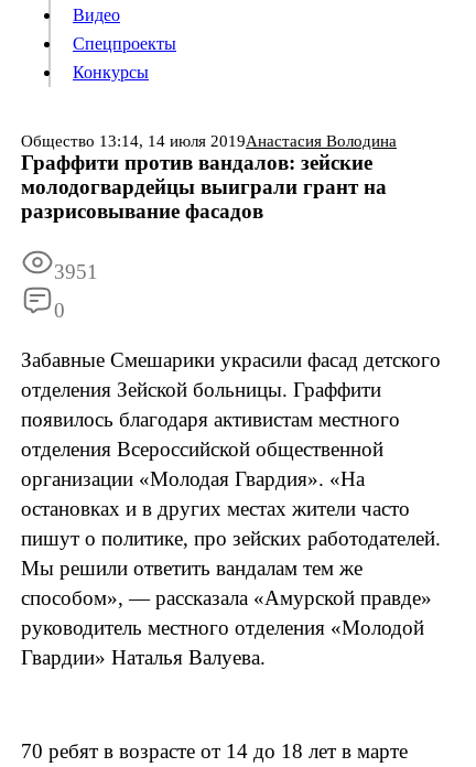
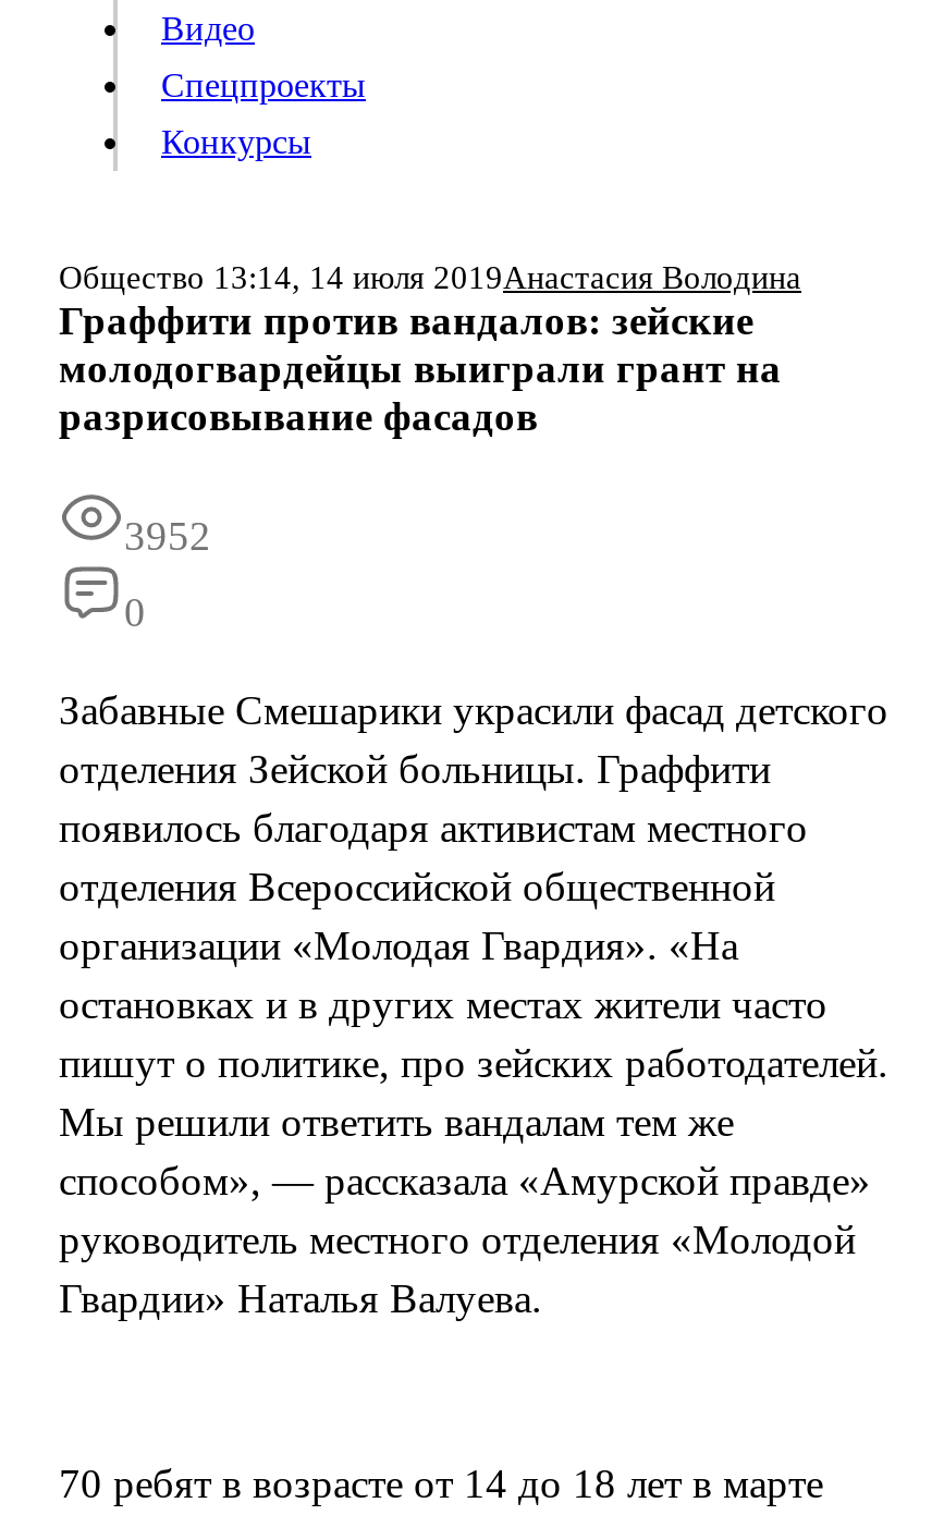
[54,260,98,284] 3951 -> [124,514,211,559] 3952

